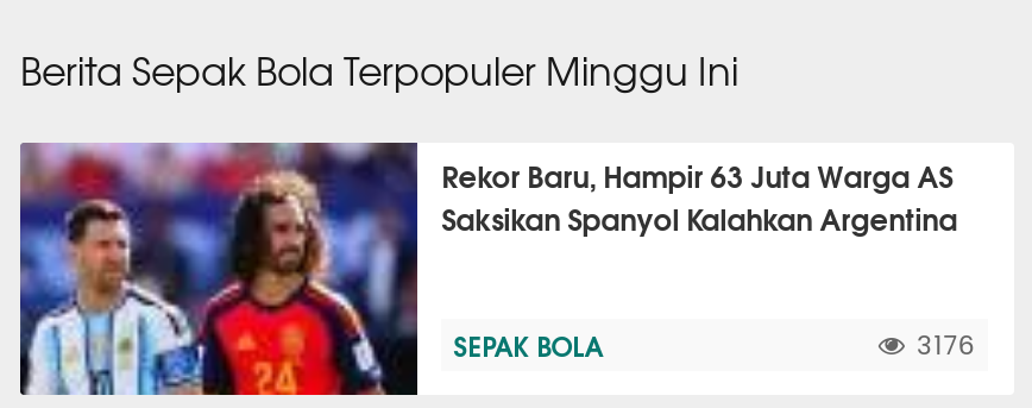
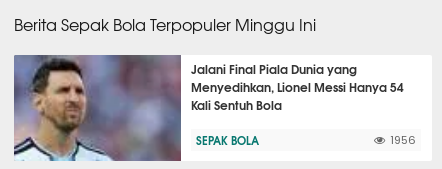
[18,143,958,397] [image] | Rekor Baru, Hampir 63 Juta Warga AS | Saksikan Spanyol Kalahkan Argentina -> [13,54,404,162] [image] | Jalani Final Piala Dunia yang | Menyedihkan, Lionel Messi Hanya 54 | Kali Sentuh Bola
[917,334,976,360] 3176 -> [390,135,416,146] 1956

